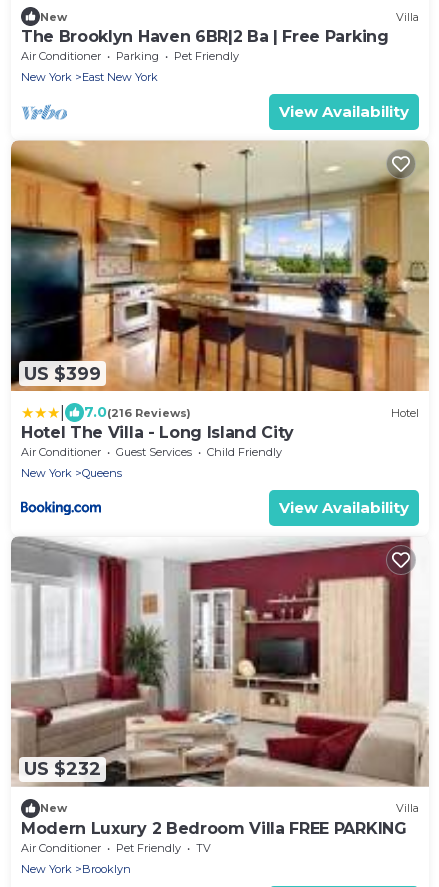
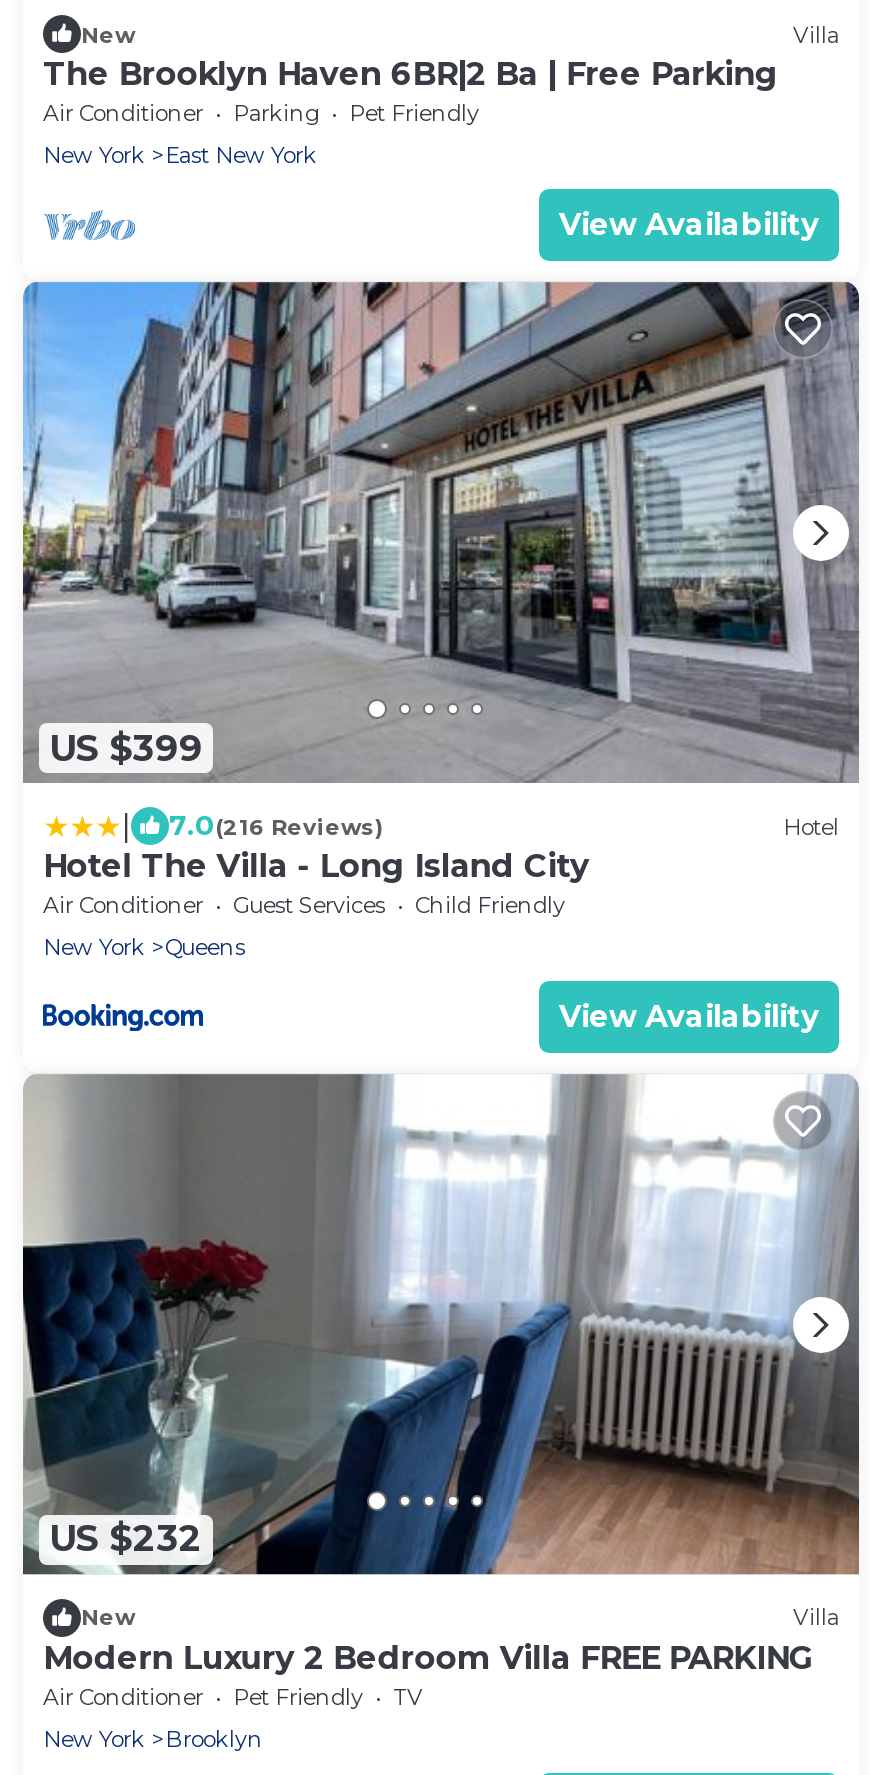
[10,140,429,392] [image] -> [21,281,861,785] [image]
[11,537,429,787] [image] -> [21,1073,861,1577] [image]

